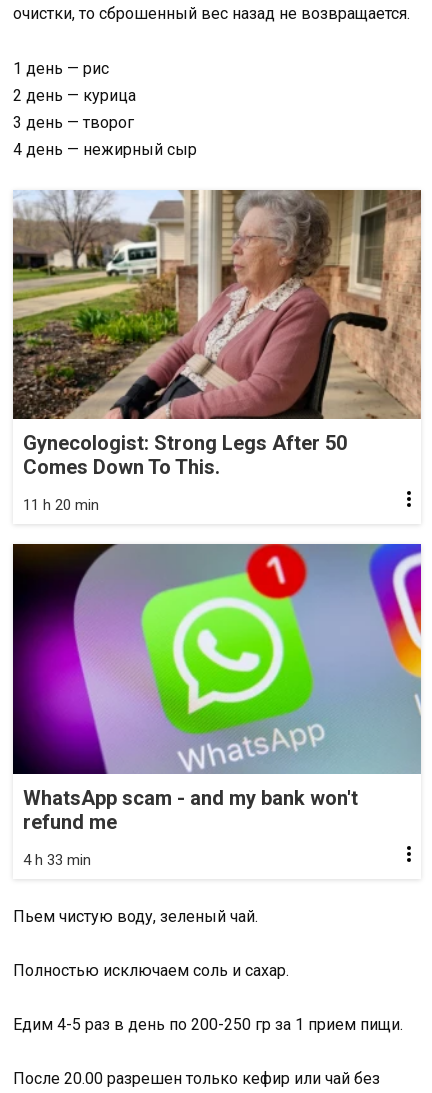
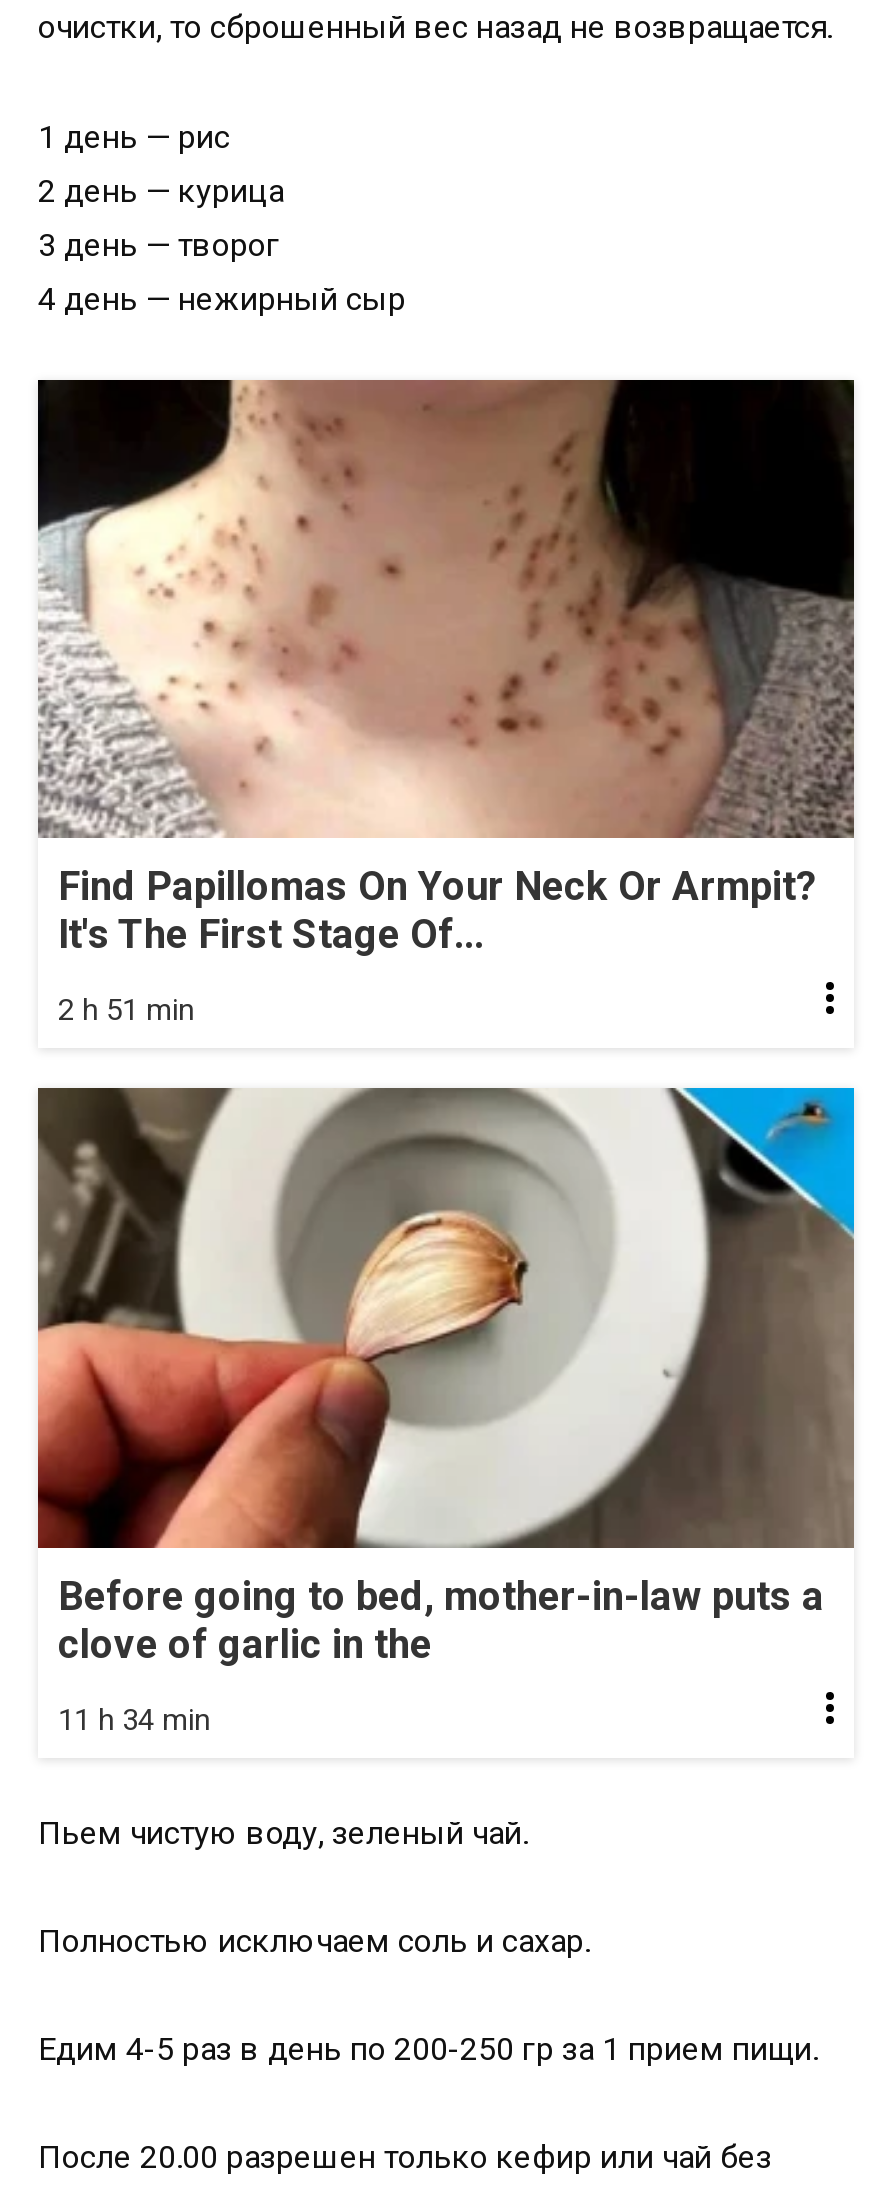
[12,189,422,479] [image] | Gynecologist: Strong Legs After 50 | Comes Down To This. -> [36,378,856,958] [image] | Find Papillomas On Your Neck Or Armpit? | It's The First Stage Of...
[23,496,99,514] 11 h 20 min -> [58,992,194,1028] 2 h 51 min
[12,543,422,834] [image] | WhatsApp scam - and my bank won't | refund me -> [36,1086,856,1668] [image] | Before going to bed, mother-in-law puts a | clove of garlic in the
[23,851,91,869] 4 h 33 min -> [58,1702,210,1738] 11 h 34 min

